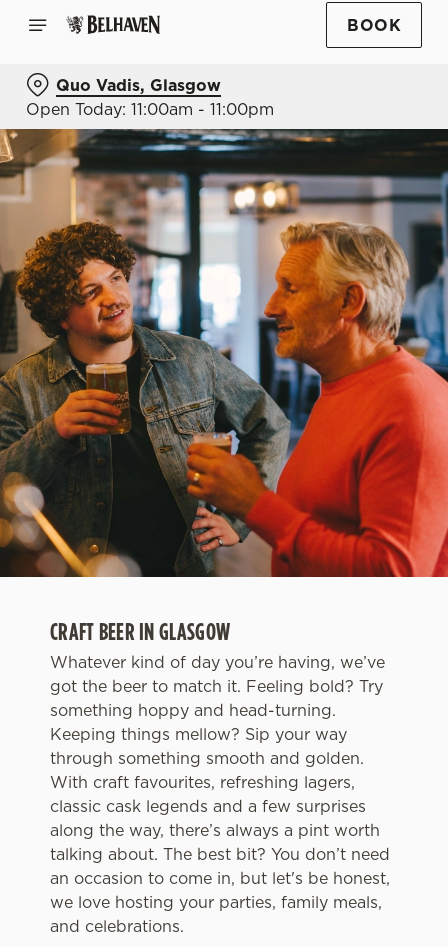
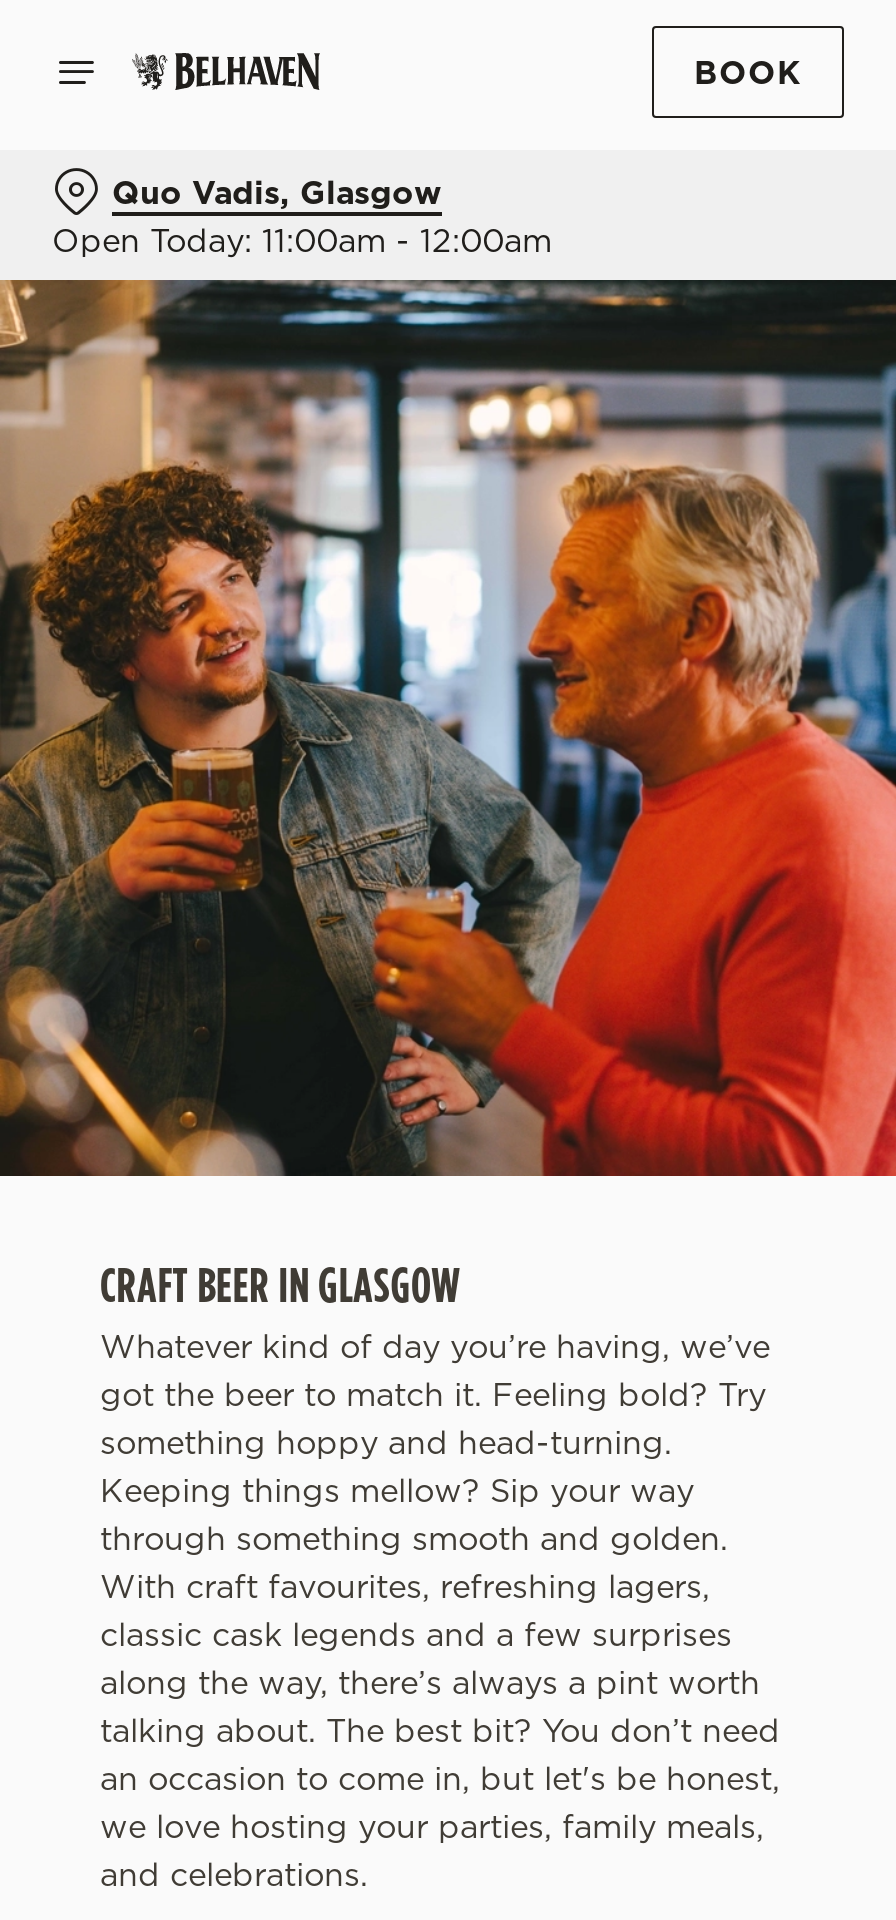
[26,98,274,120] Open Today: 11:00am - 11:00pm -> [52,218,552,262] Open Today: 11:00am - 12:00am

